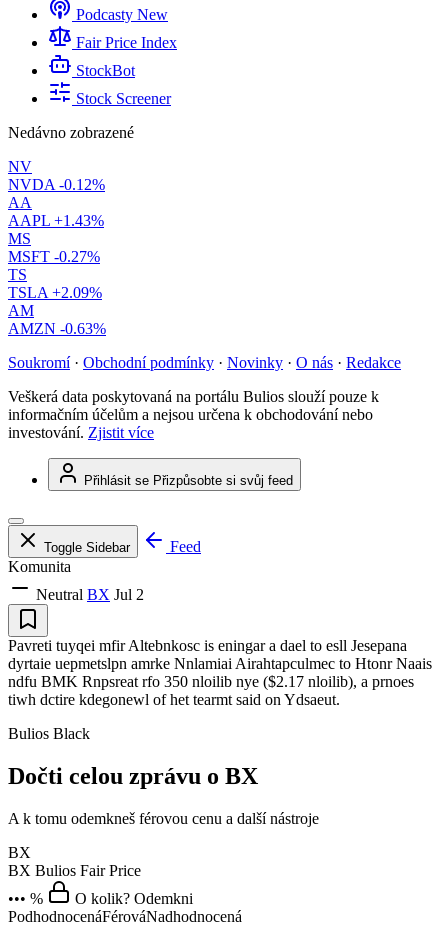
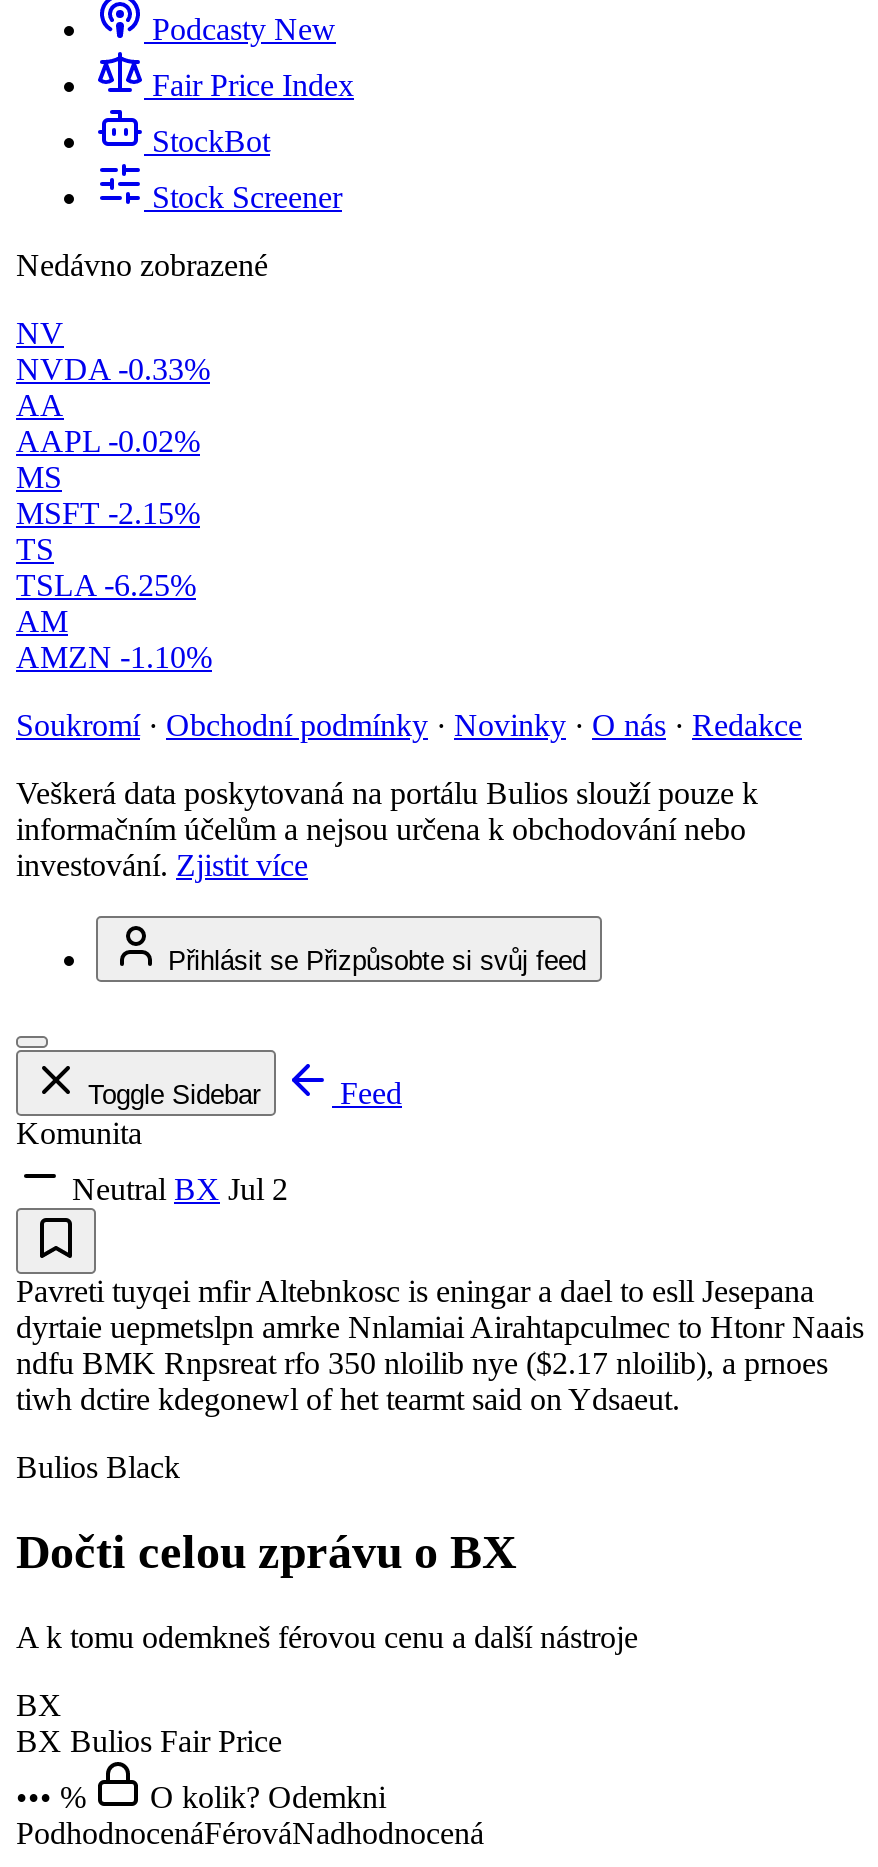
[8,176,105,193] NVDA -0.12% -> [16,352,210,386] NVDA -0.33%
[8,212,104,229] AAPL +1.43% -> [16,424,200,458] AAPL -0.02%
[8,248,100,265] MSFT -0.27% -> [16,496,200,530] MSFT -2.15%
[8,284,102,301] TSLA +2.09% -> [16,568,196,602] TSLA -6.25%
[8,320,106,337] AMZN -0.63% -> [16,640,212,674] AMZN -1.10%

